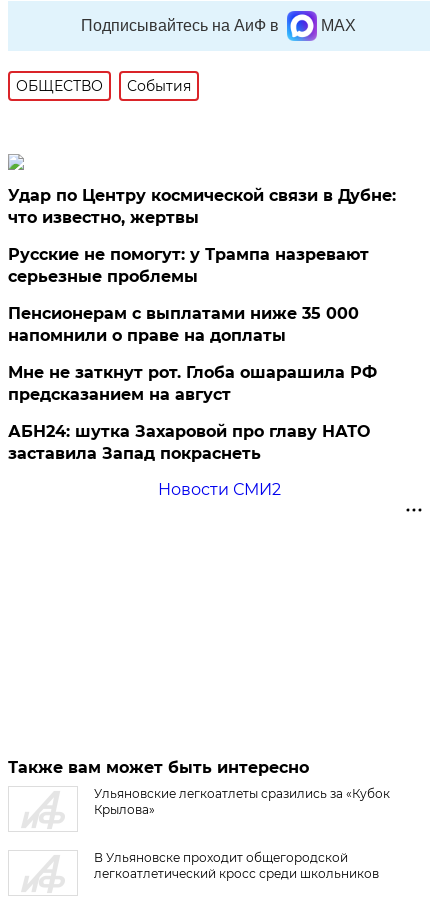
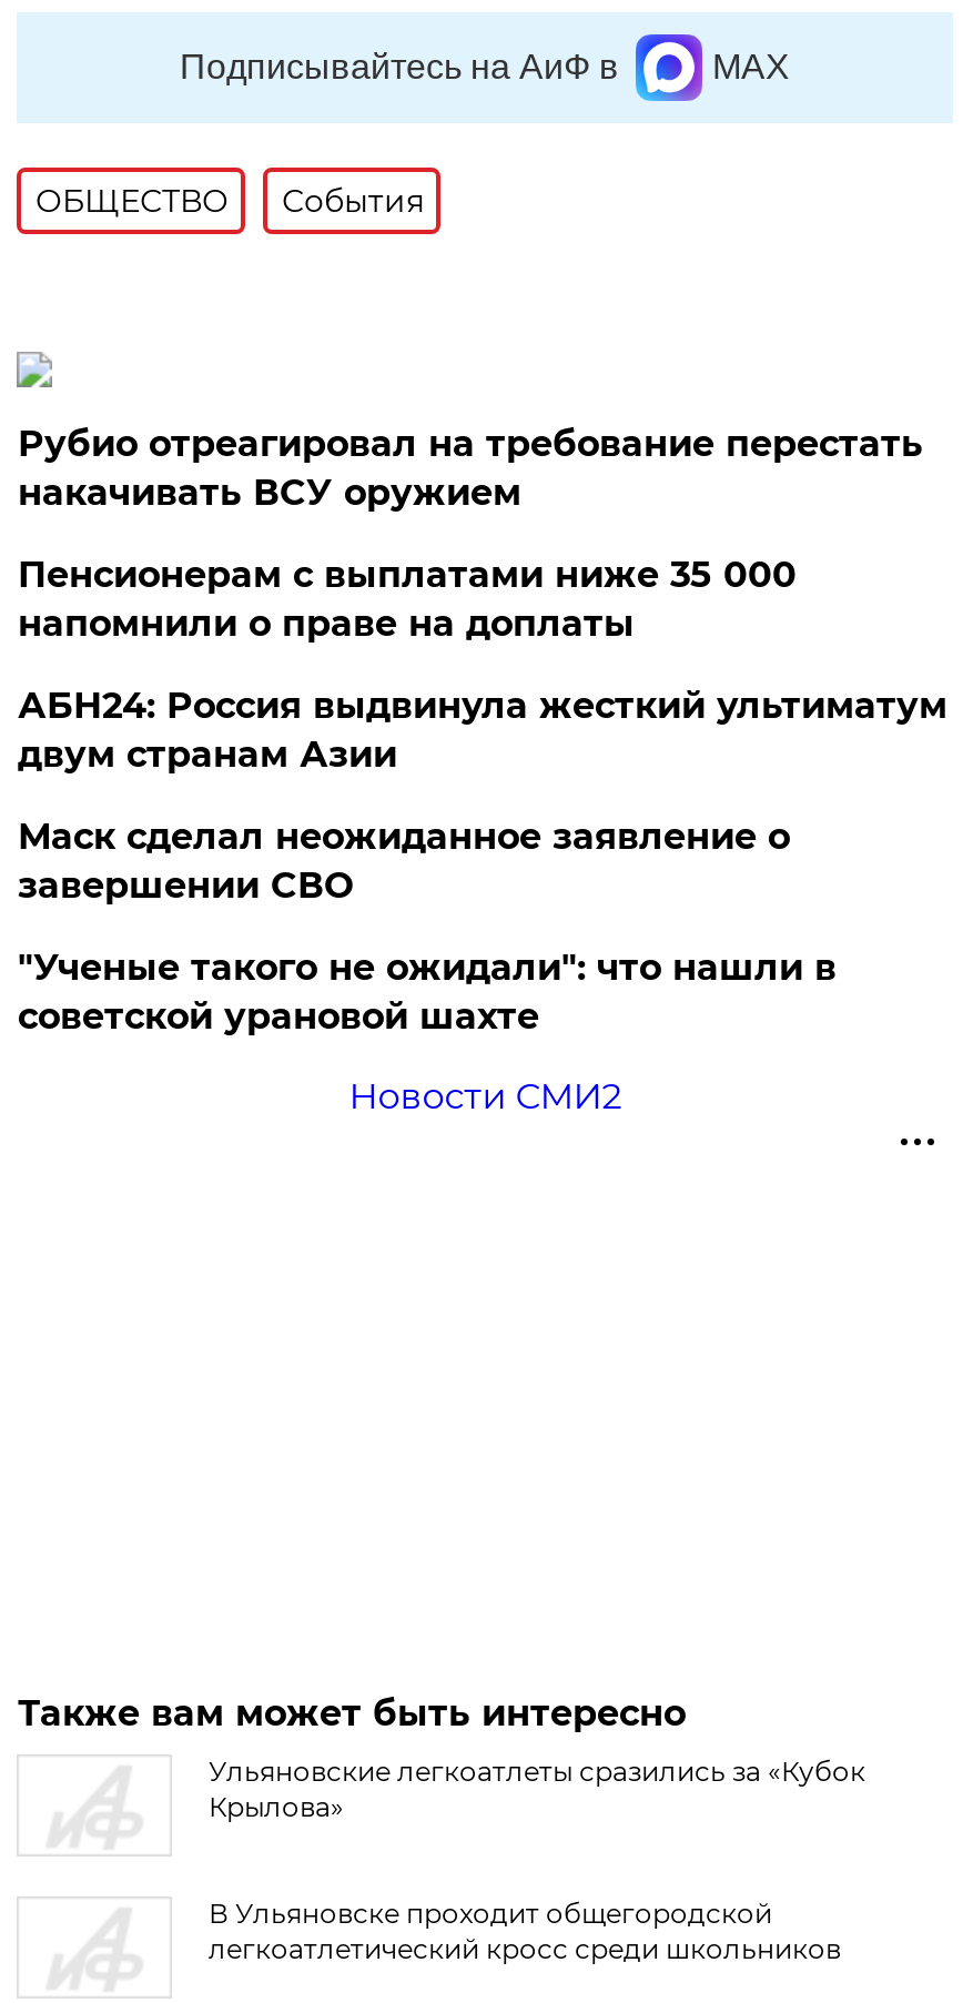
[8,186,396,286] Удар по Центру космической связи в Дубне: | что известно, жертвы | Русские не помогут: у Трампа назревают | серьезные проблемы -> [18,423,923,514] Рубио отреагировал на требование перестать | накачивать ВСУ оружием
moved [8,304,359,345] -> [18,554,796,645]: Пенсионерам с выплатами ниже 35 000 | напомнили о праве на доплаты
[8,363,377,463] Мне не заткнут рот. Глоба ошарашила РФ | предсказанием на август | АБН24: шутка Захаровой про главу НАТО | заставила Запад покраснеть -> [18,685,947,1038] АБН24: Россия выдвинула жесткий ультиматум | двум странам Азии | Маск сделал неожиданное заявление о | завершении СВО | "Ученые такого не ожидали": что нашли в | советской урановой шахте

